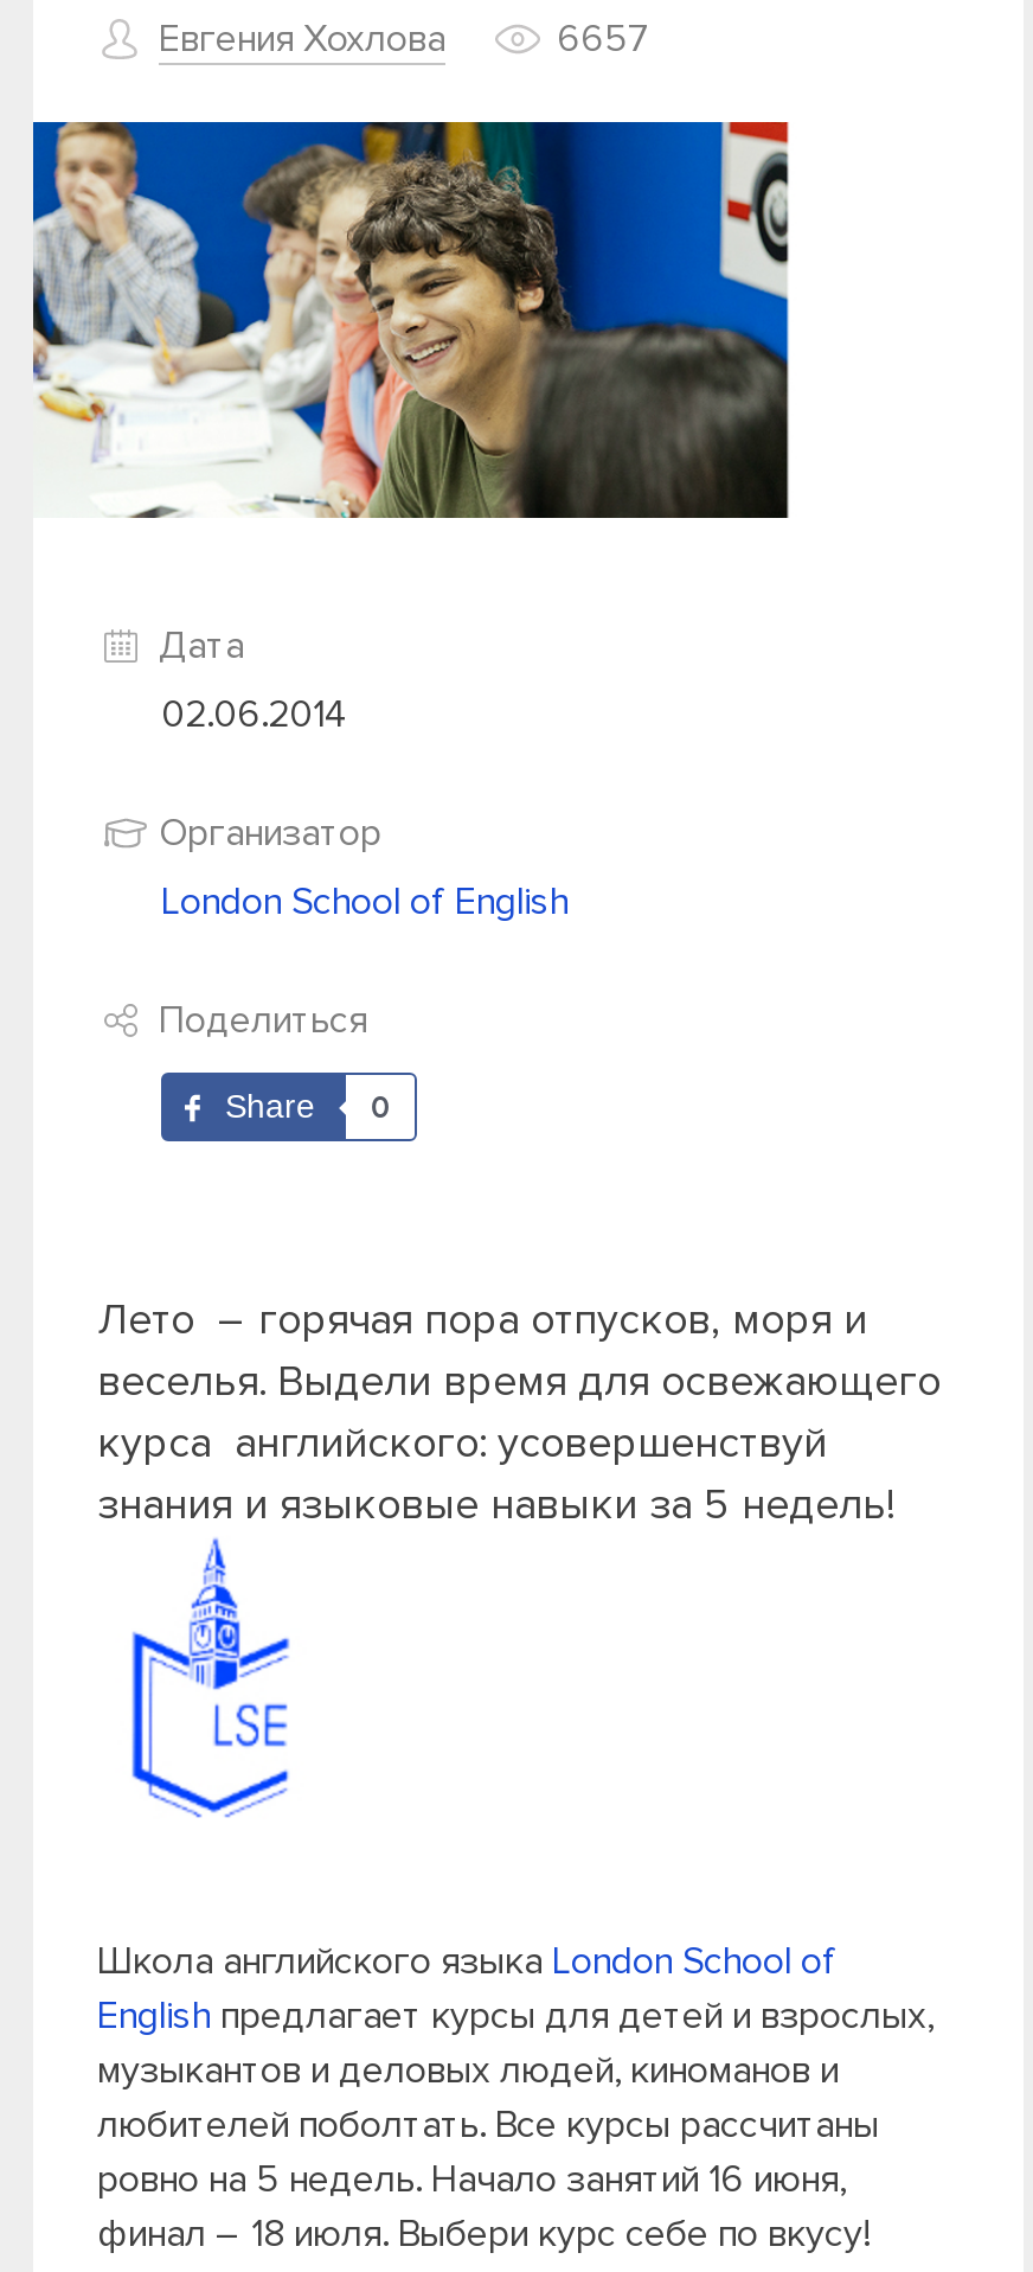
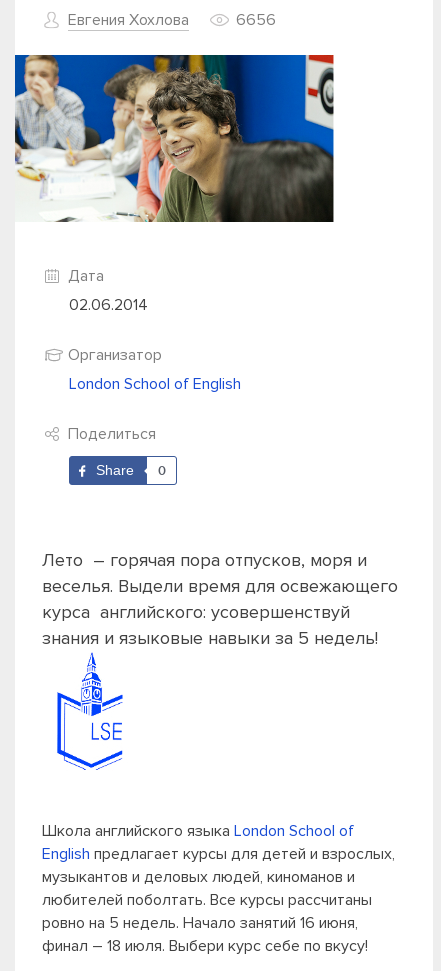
[557,15,649,63] 6657 -> [236,10,276,30] 6656

